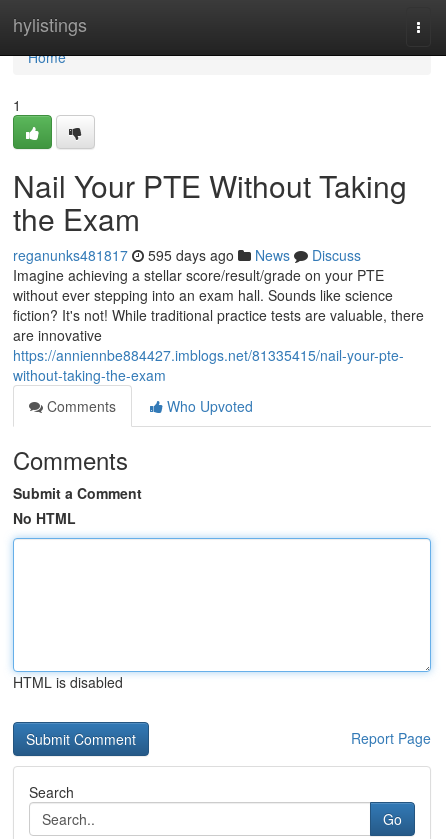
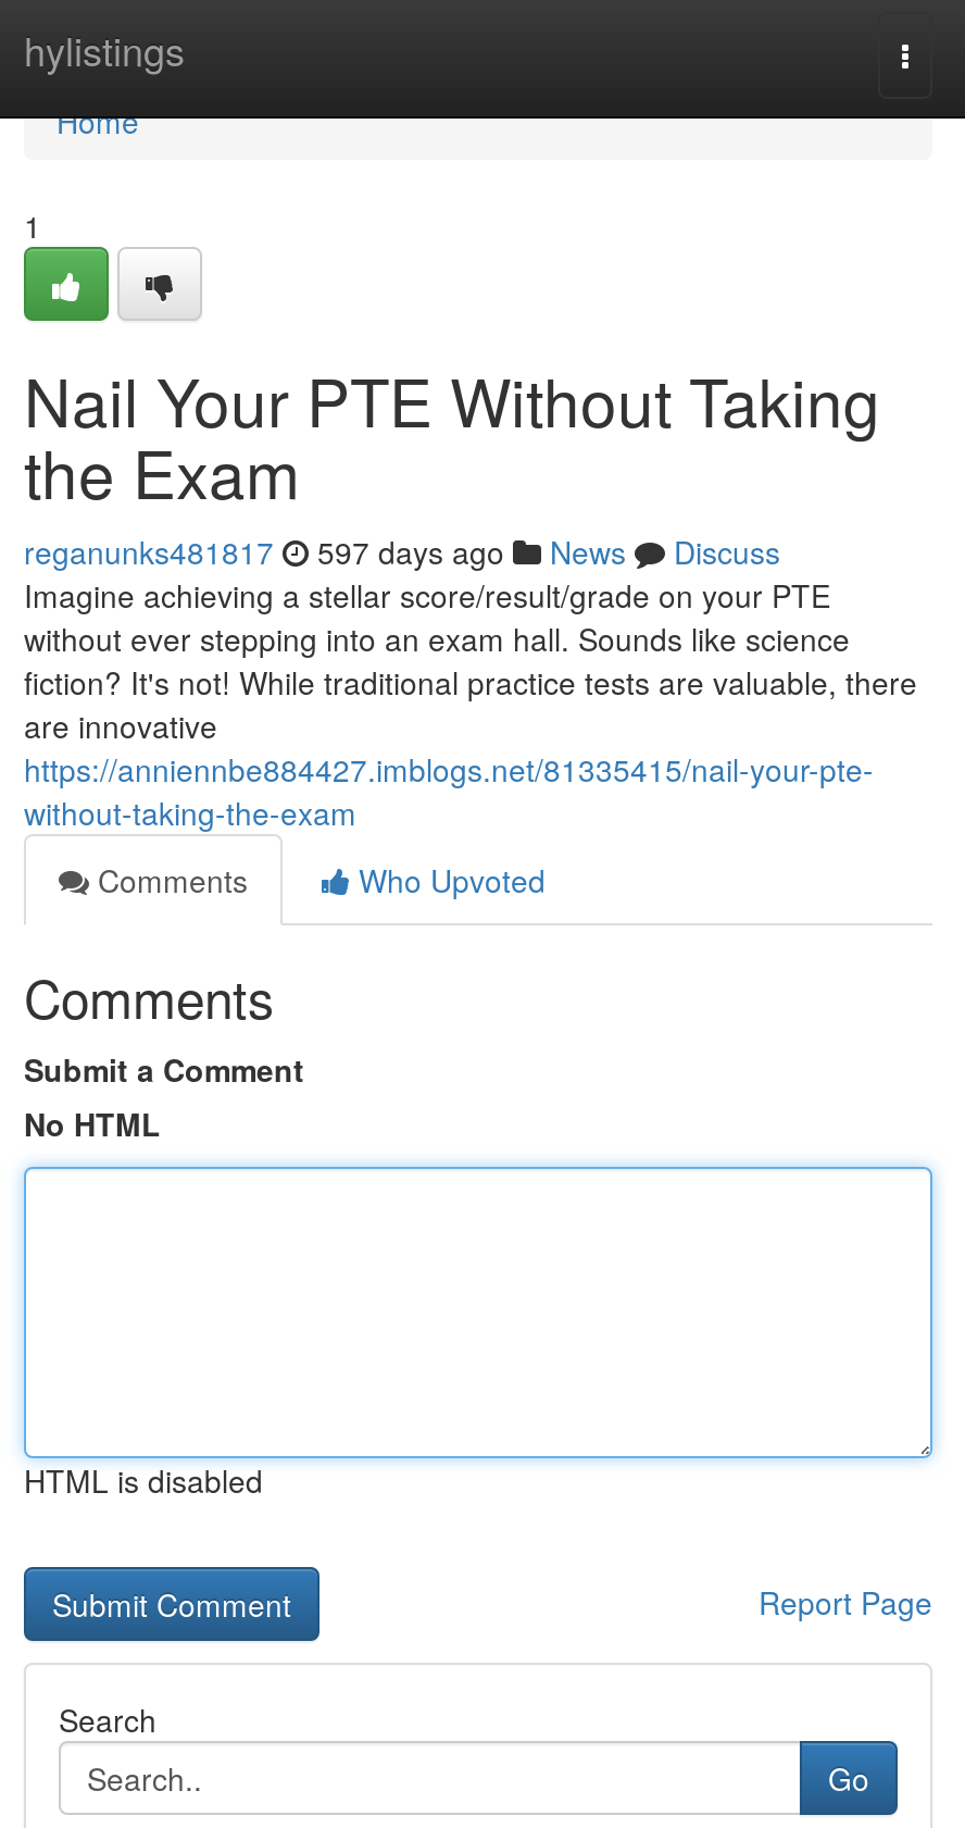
[13,245,361,265] reganunks481817 595 days ago News Discuss -> [24,530,780,573] reganunks481817 597 days ago News Discuss

